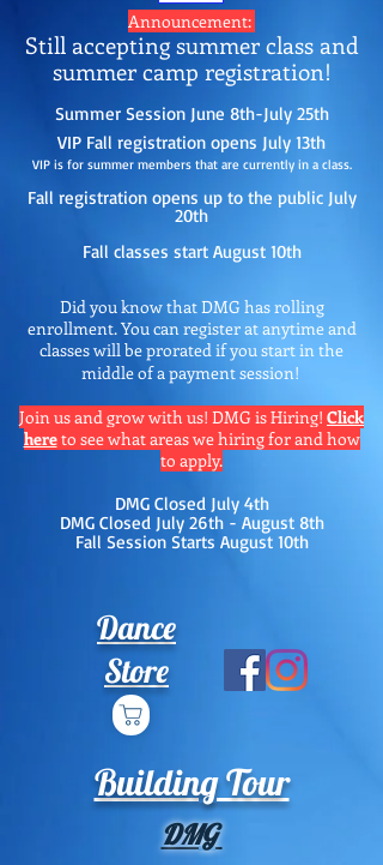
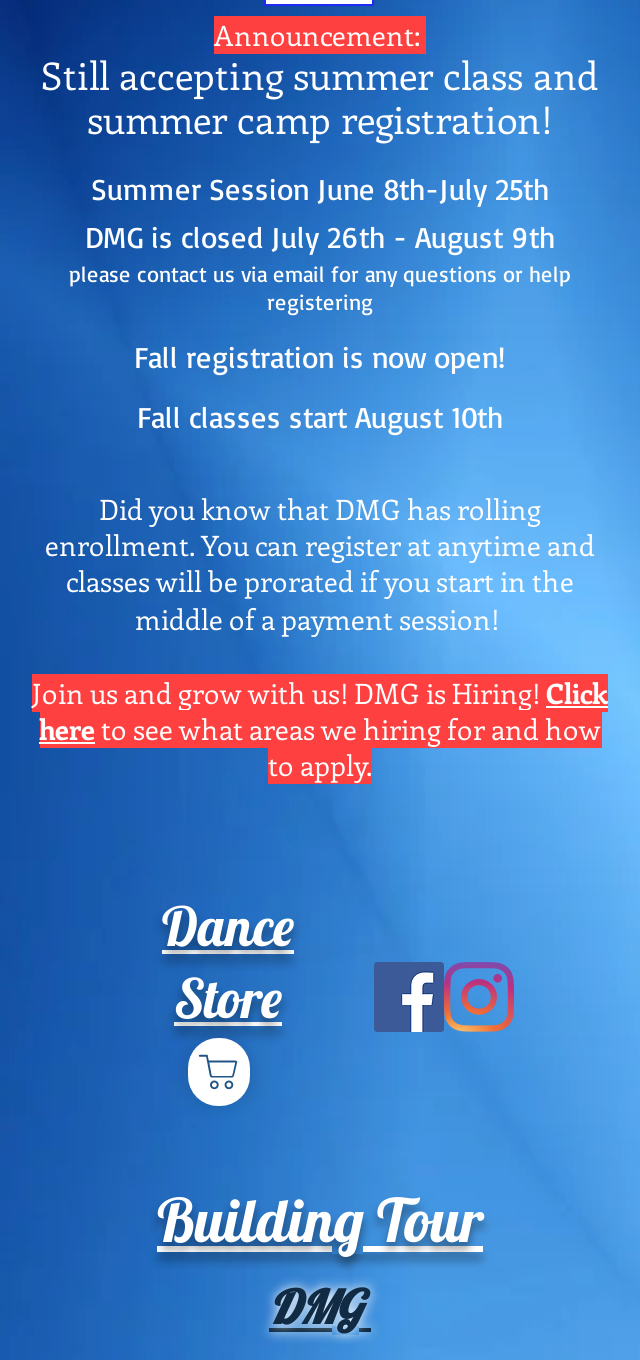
[32,131,351,173] VIP Fall registration opens July 13th | VIP is for summer members that are currently in a class. -> [69,218,571,316] DMG is closed July 26th - August 9th | please contact us via email for any questions or help | registering
[27,186,356,227] Fall registration opens up to the public July | 20th -> [134,338,506,376] Fall registration is now open!
[59,492,324,553] DMG Closed July 4th | DMG Closed July 26th - August 8th | Fall Session Starts August 10th -> none
moved [97,607,176,691] -> [162,892,294,1032]: Dance | Store
moved [104,696,152,745] -> [174,1040,254,1122]: [image]

